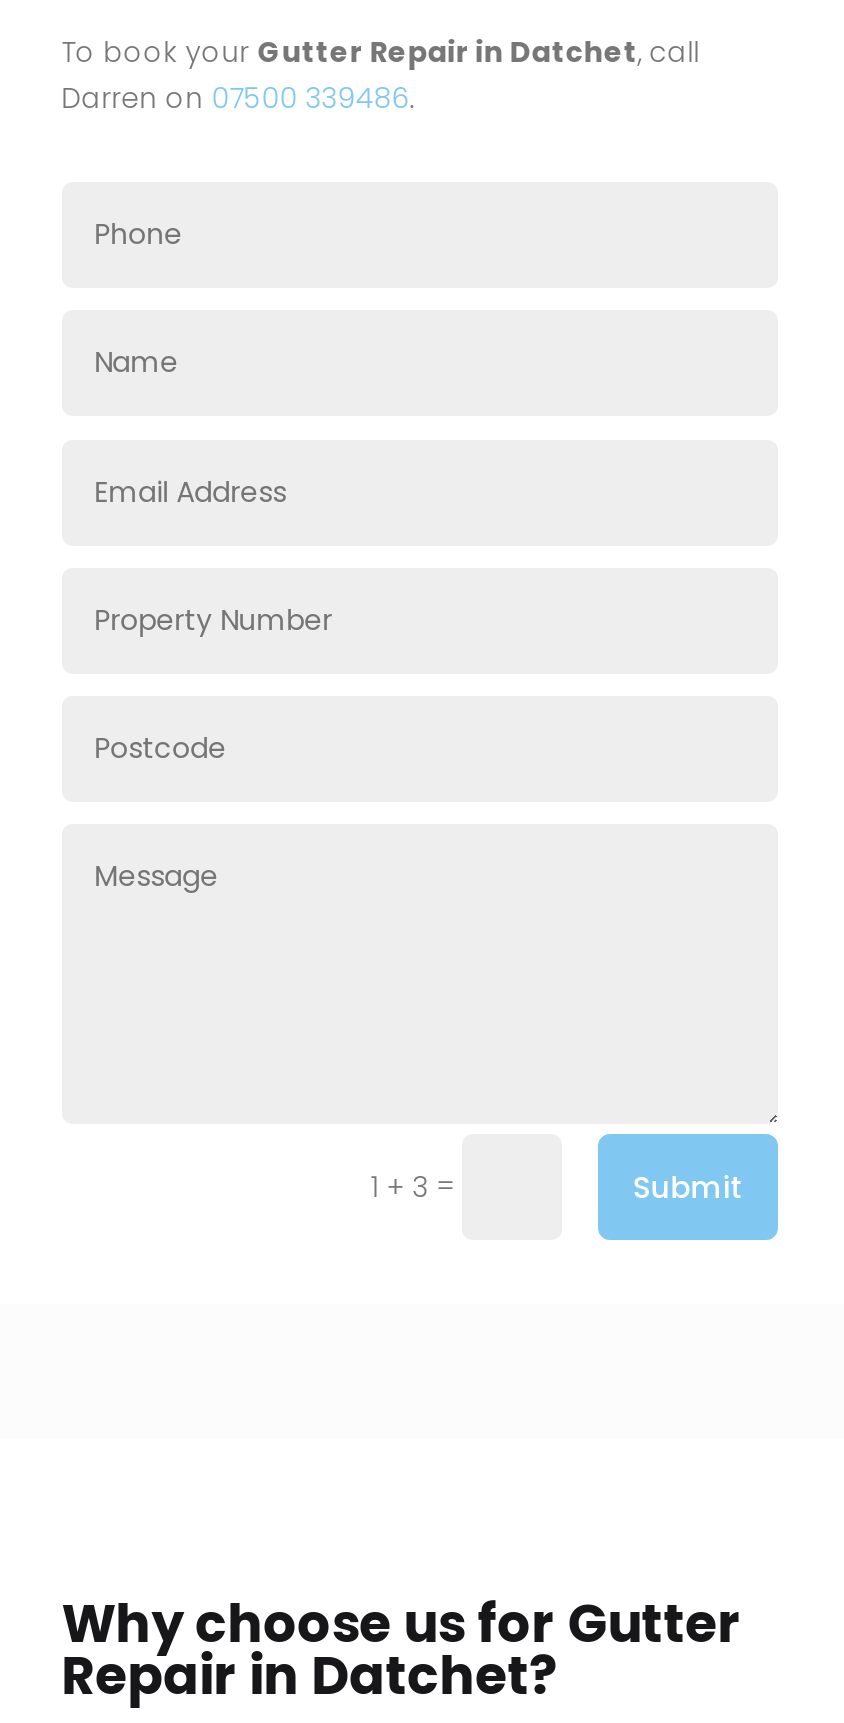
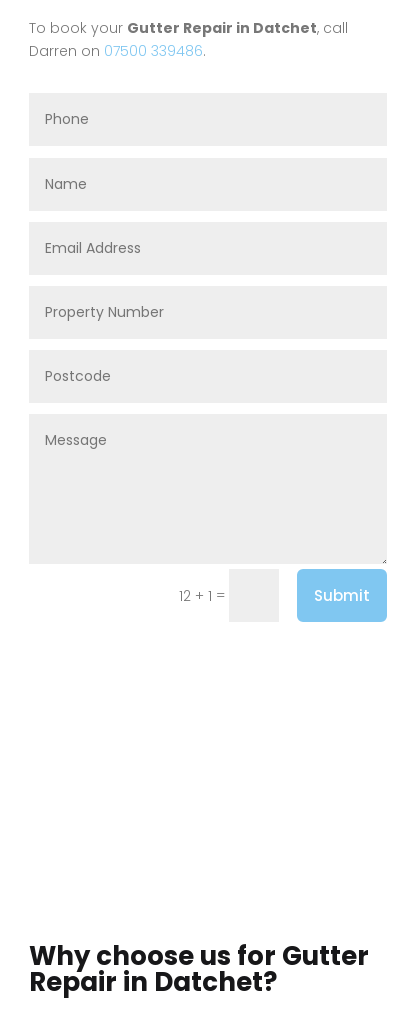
[370,1167,462,1208] 1 + 3 = -> [179,585,229,606] 12 + 1 =

